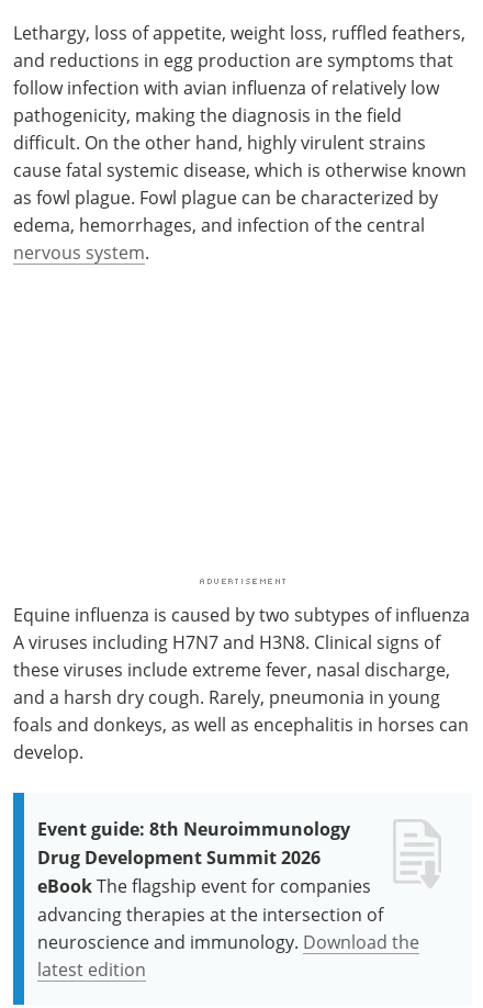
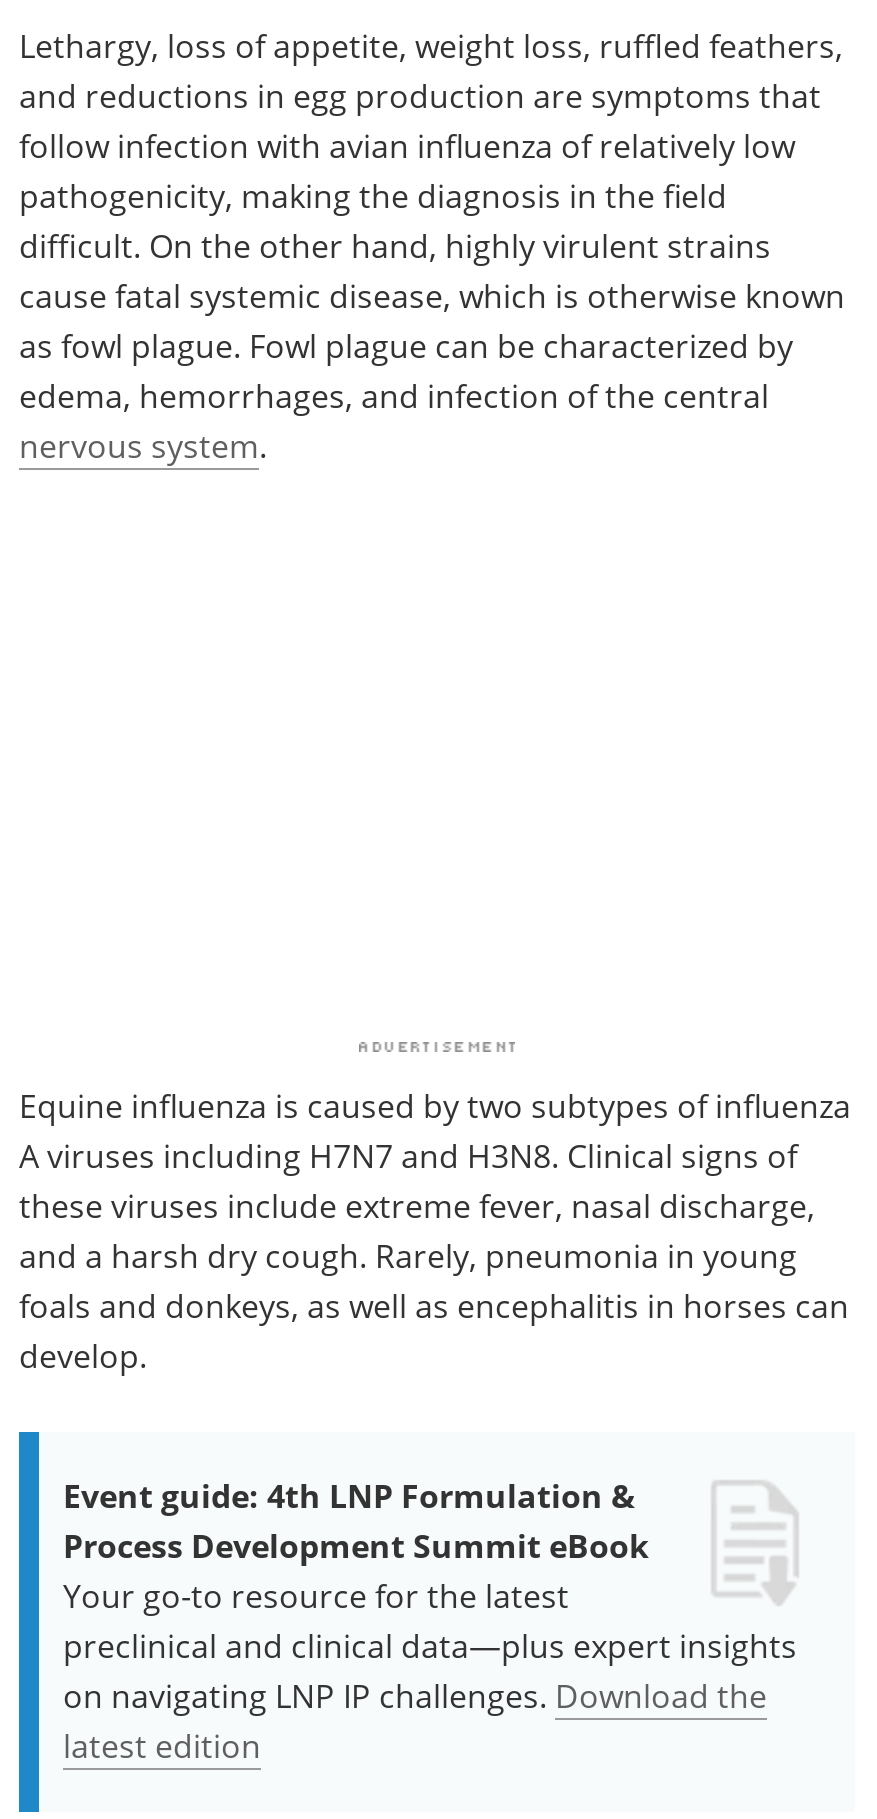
[37,817,419,953] Event guide: 8th Neuroimmunology | Drug Development Summit 2026 | eBook The flagship event for companies | advancing therapies at the intersection of | neuroscience and immunology. Download the -> [63,1474,797,1718] Event guide: 4th LNP Formulation & | Process Development Summit eBook | Your go-to resource for the latest | preclinical and clinical data—plus expert insights | on navigating LNP IP challenges. Download the

